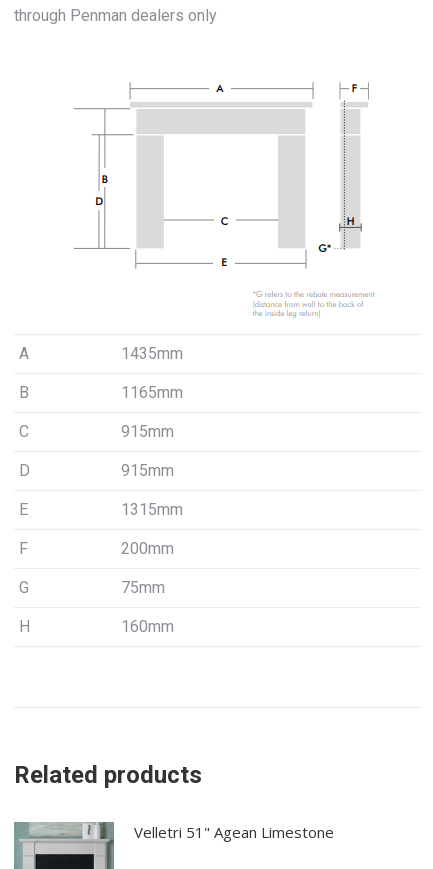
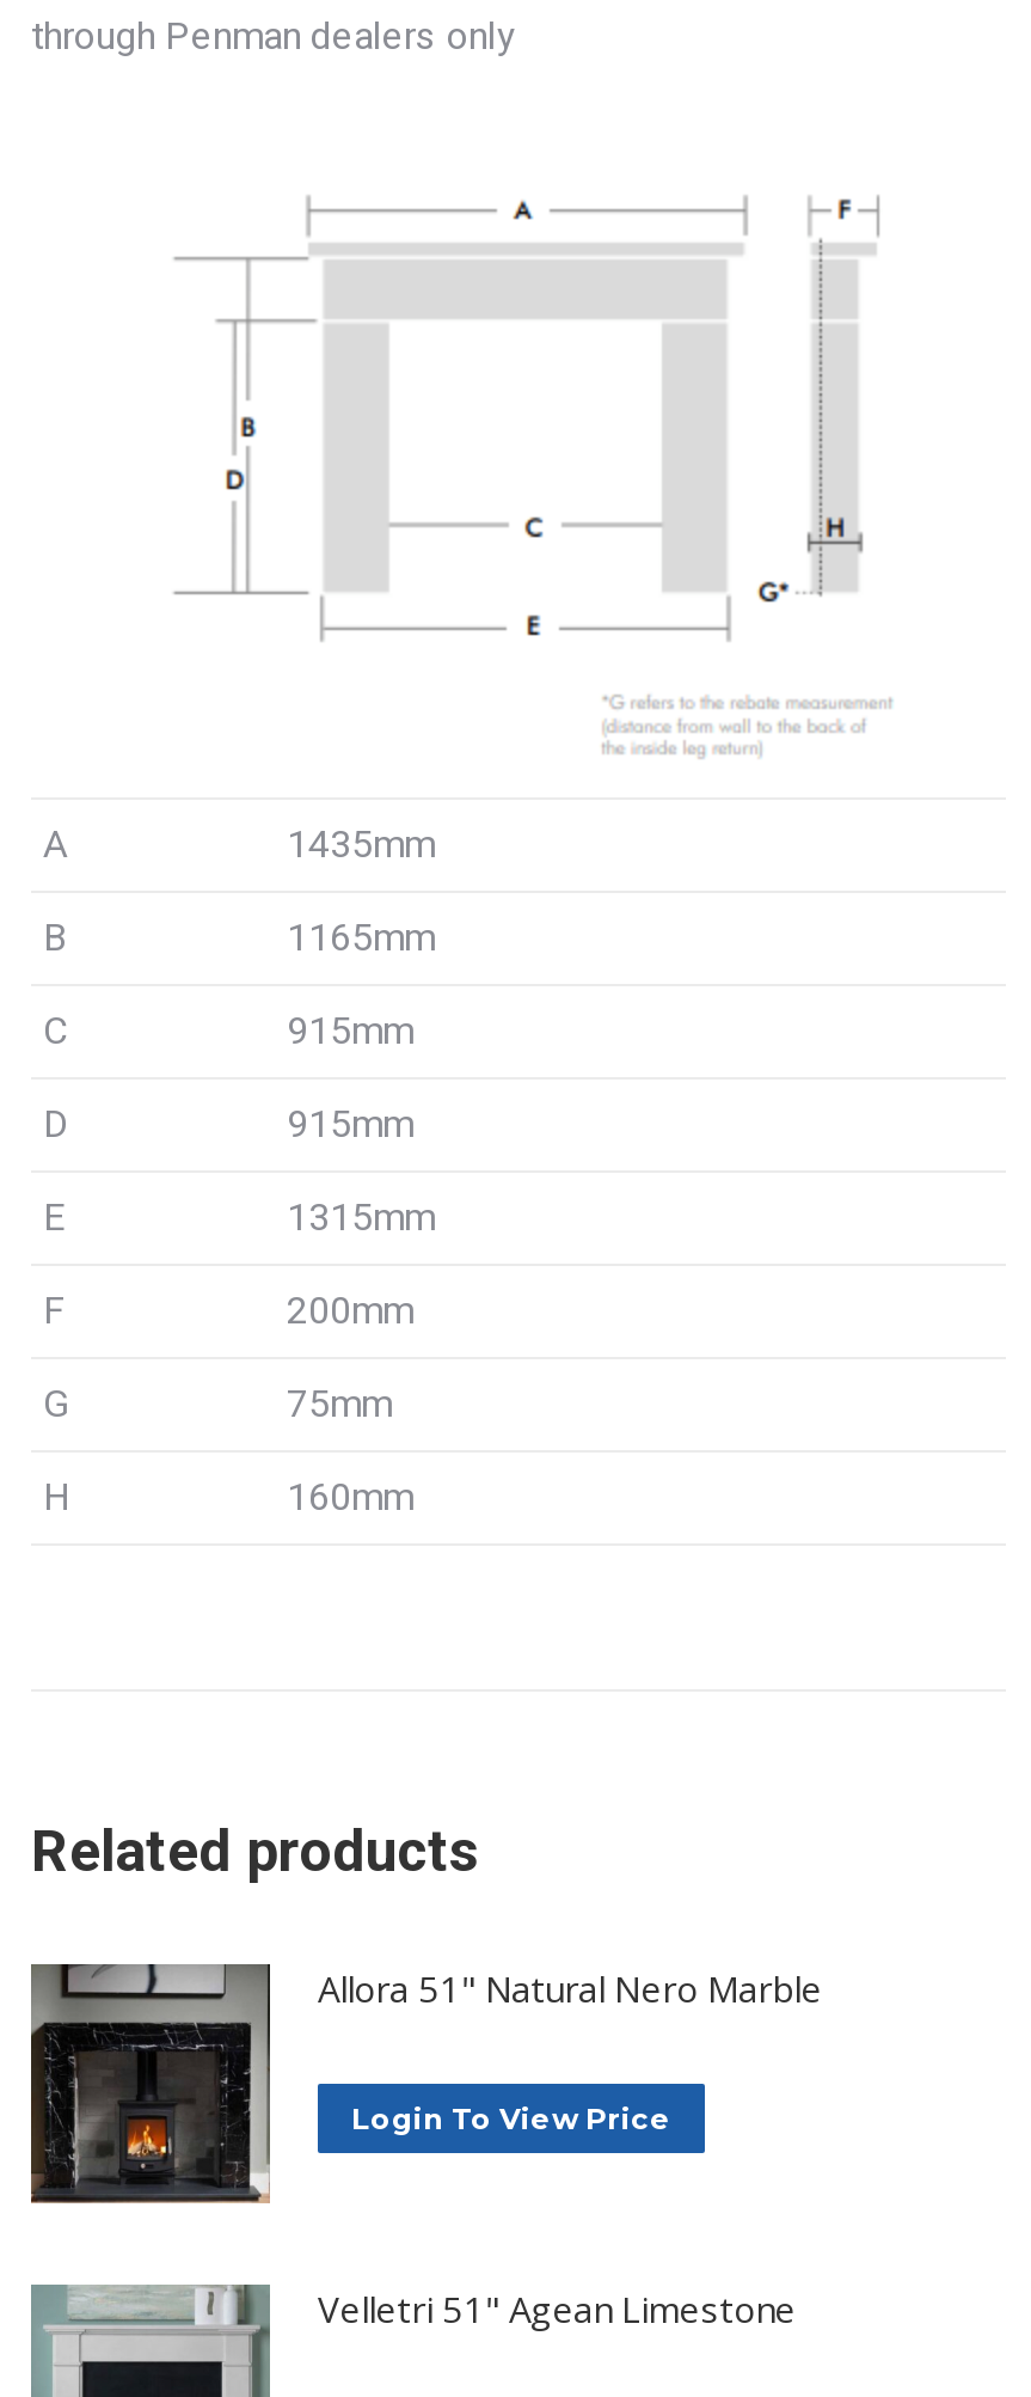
none -> [29,1962,822,2206] [image] | Allora 51" Natural Nero Marble | Login To View Price

